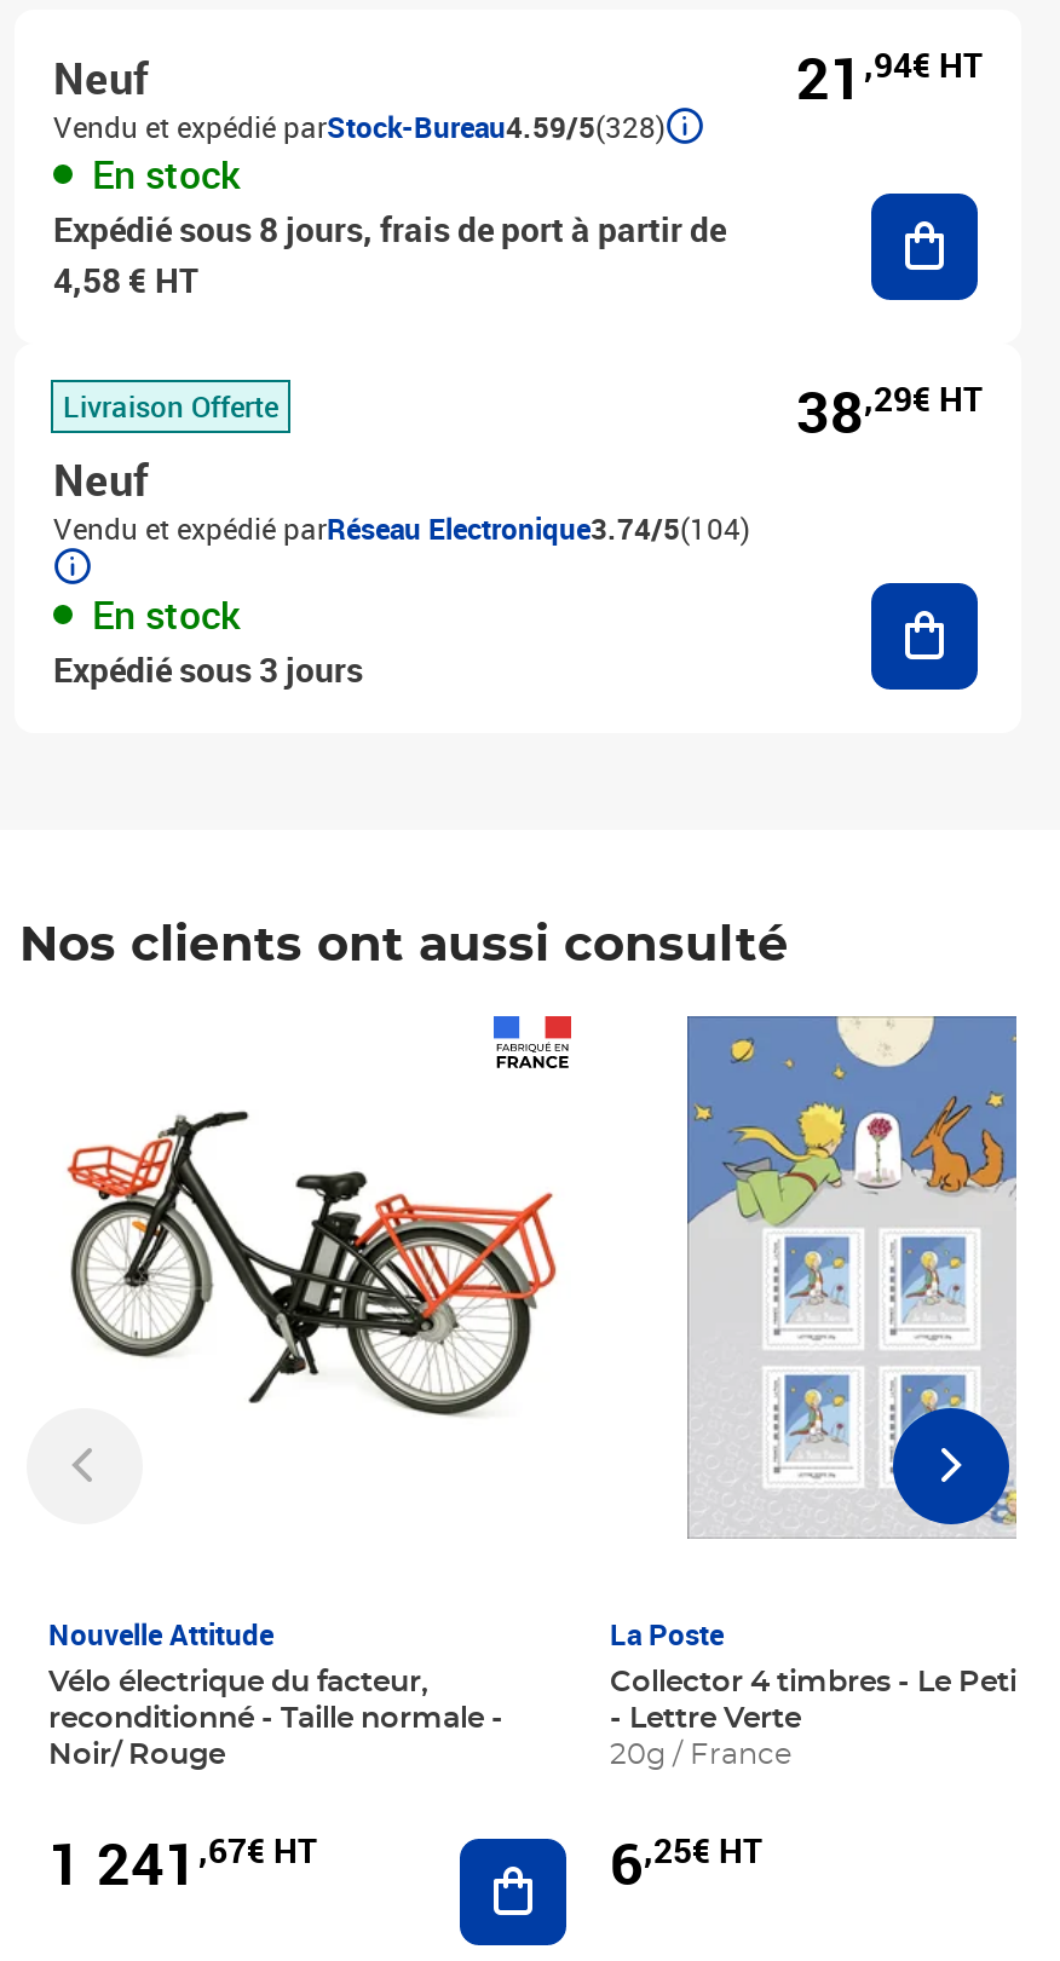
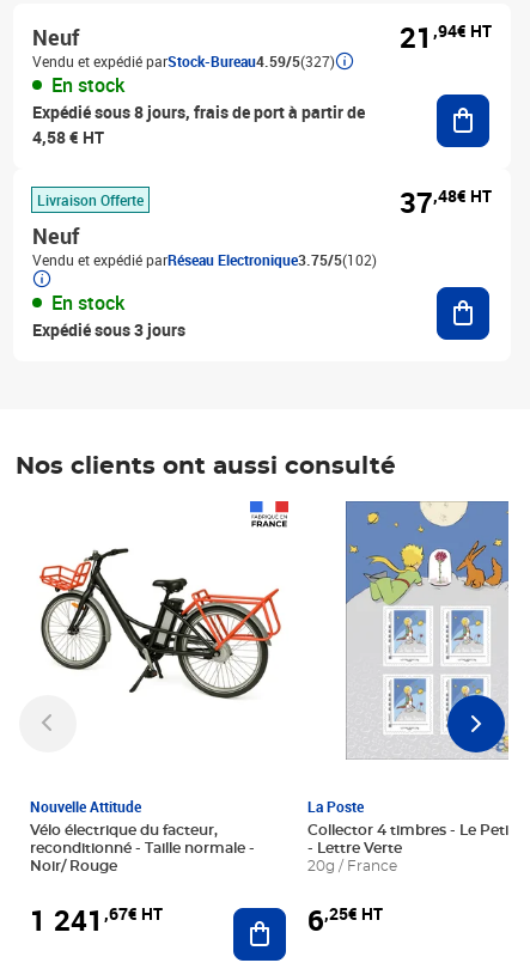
[53,106,666,145] Vendu et expédié parStock-Bureau4.59/5(328) -> [32,51,335,71] Vendu et expédié parStock-Bureau4.59/5(327)
[796,373,983,450] 38,29€ HT -> [400,183,492,221] 37,48€ HT
[53,508,750,547] Vendu et expédié parRéseau Electronique3.74/5(104) -> [32,250,377,269] Vendu et expédié parRéseau Electronique3.75/5(102)

